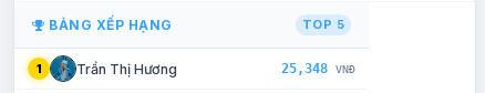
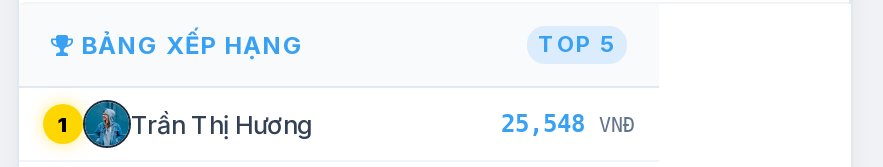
[281,60,355,76] 25,348 VNĐ -> [501,109,635,137] 25,548 VNĐ

